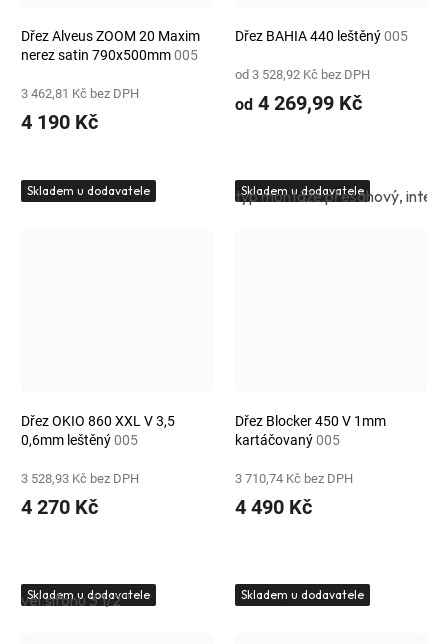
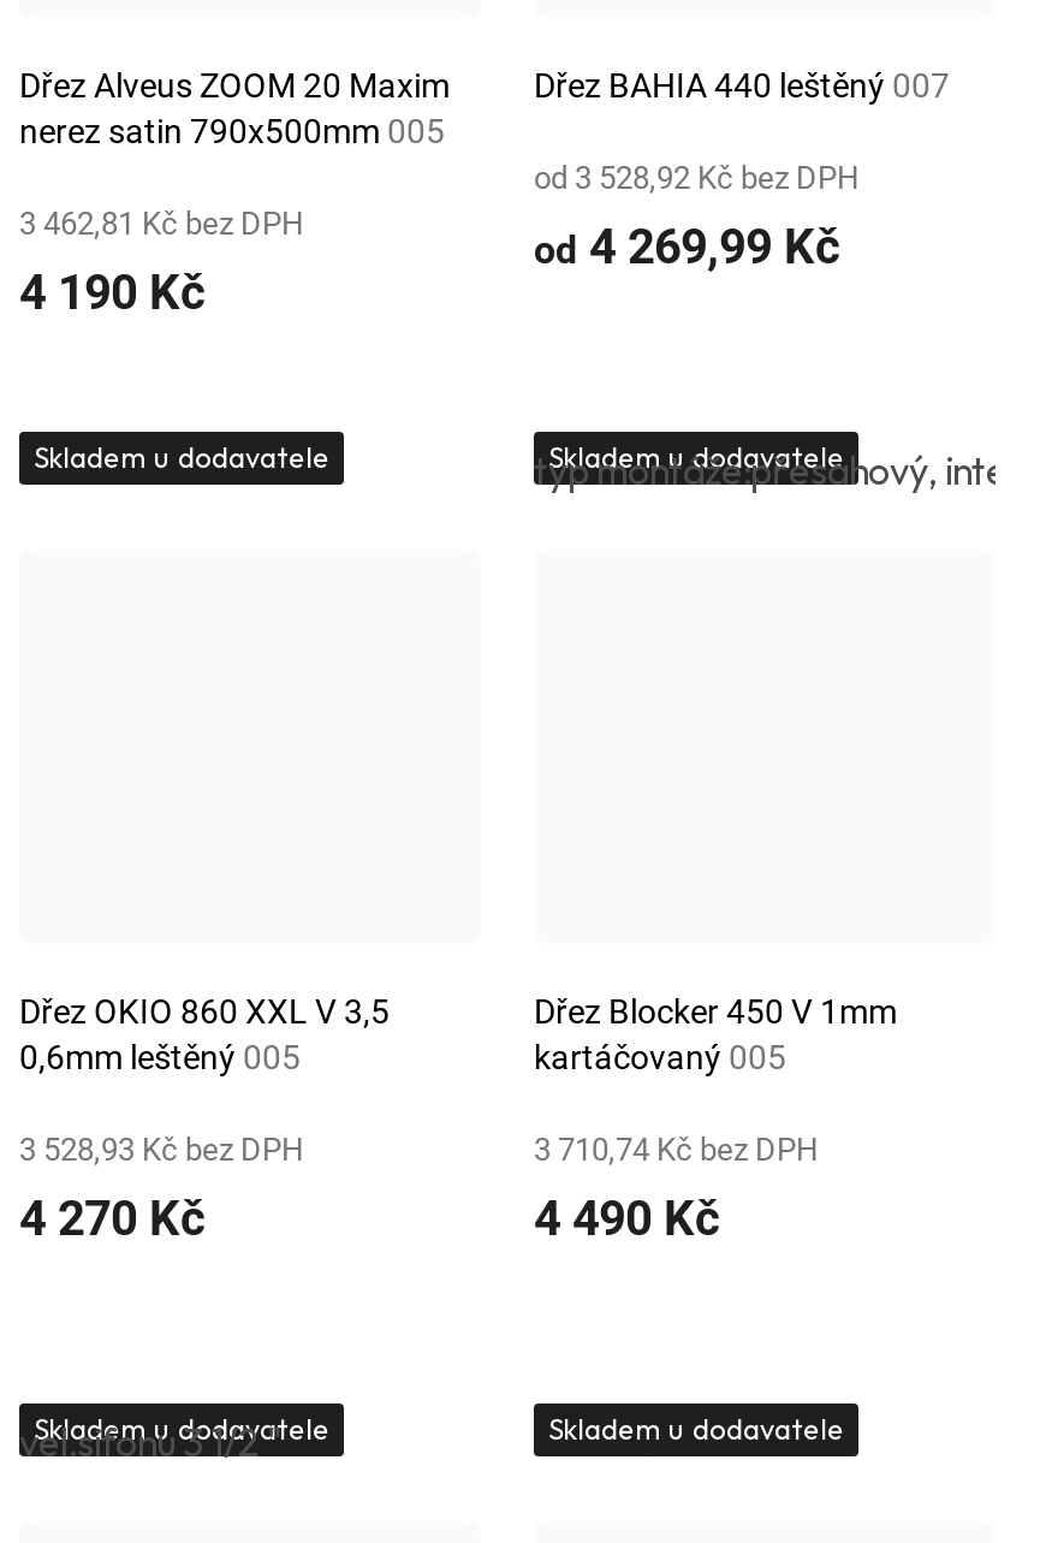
[235,28,408,44] Dřez BAHIA 440 leštěný 005 -> [534,66,950,104] Dřez BAHIA 440 leštěný 007

